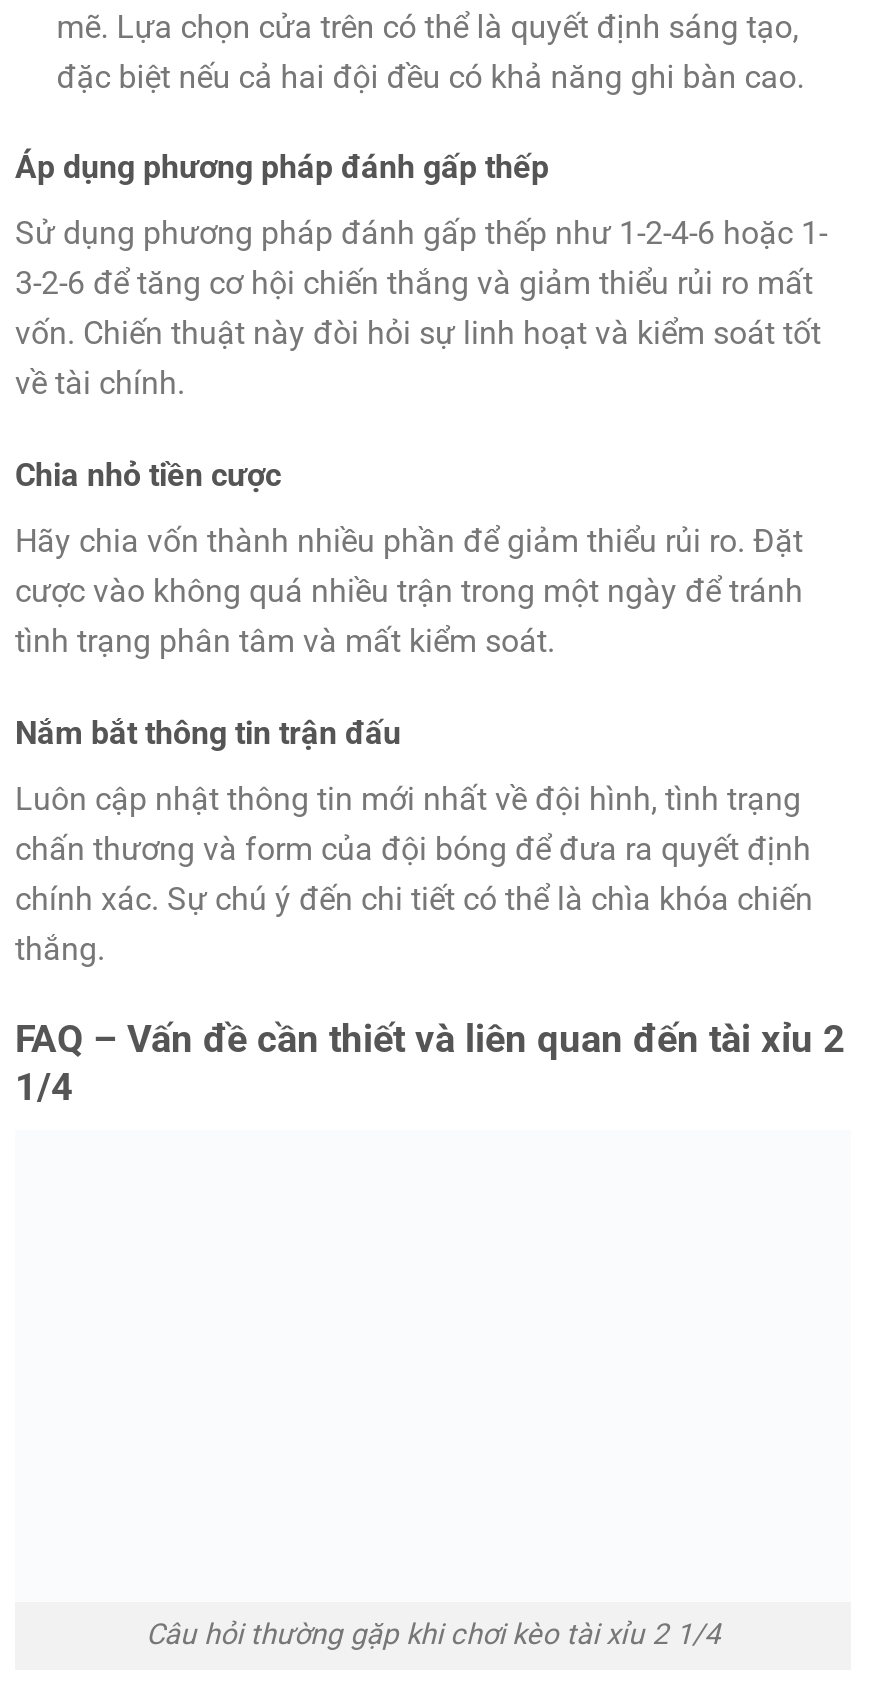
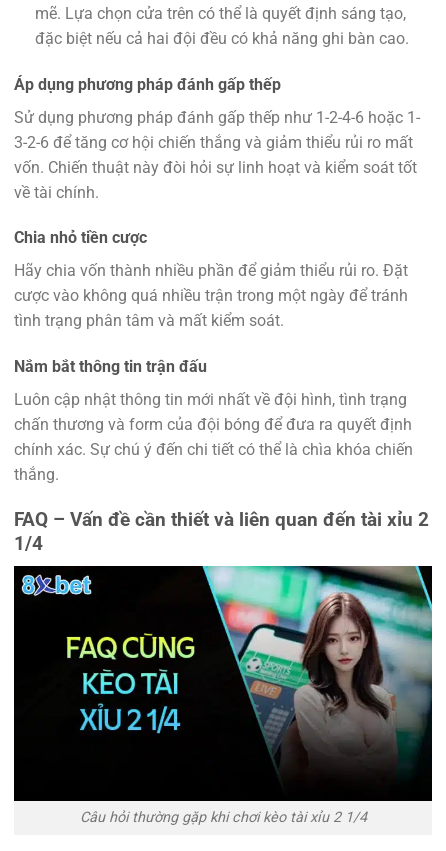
none -> [13,565,433,802] [image]

